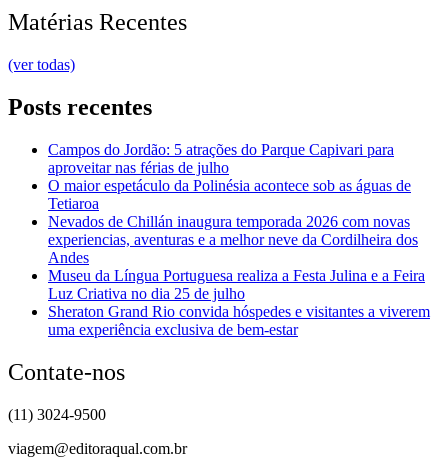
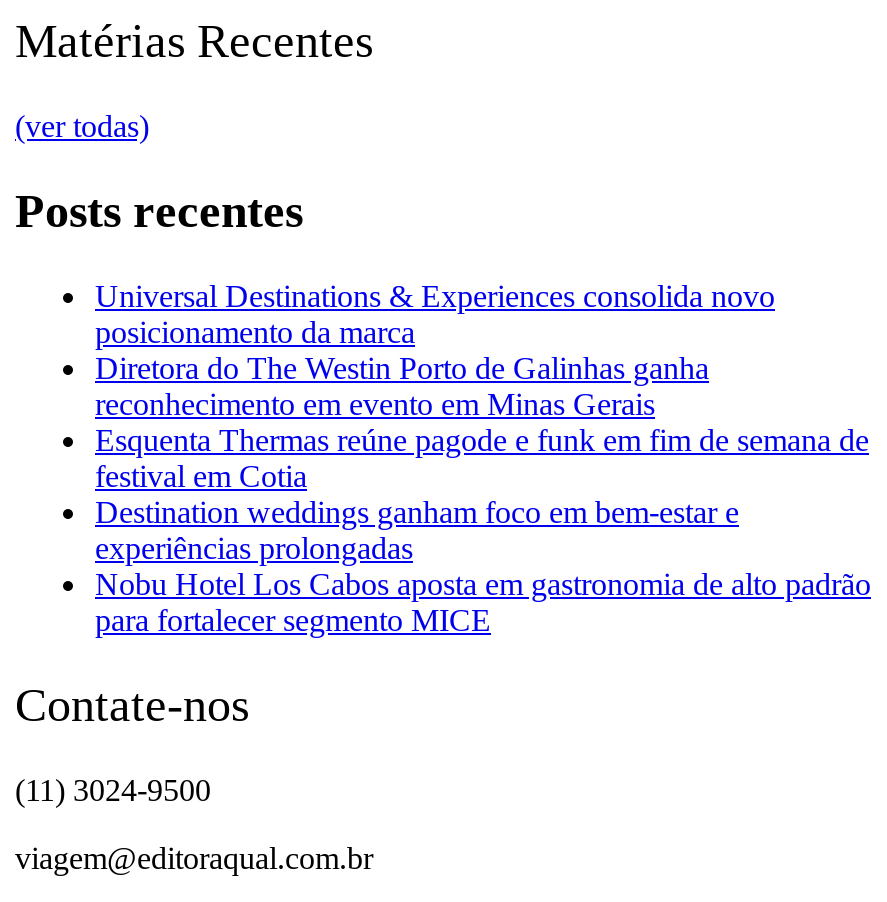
[48,141,430,338] Campos do Jordão: 5 atrações do Parque Capivari para | aproveitar nas férias de julho | O maior espetáculo da Polinésia acontece sob as águas de | Tetiaroa | Nevados de Chillán inaugura temporada 2026 com novas | experiencias, aventuras e a melhor neve da Cordilheira dos | Andes | Museu da Língua Portuguesa realiza a Festa Julina e a Feira | Luz Criativa no dia 25 de julho | Sheraton Grand Rio convida hóspedes e visitantes a viverem | uma experiência exclusiva de bem-estar -> [95,278,871,636] Universal Destinations & Experiences consolida novo | posicionamento da marca | Diretora do The Westin Porto de Galinhas ganha | reconhecimento em evento em Minas Gerais | Esquenta Thermas reúne pagode e funk em fim de semana de | festival em Cotia | Destination weddings ganham foco em bem-estar e | experiências prolongadas | Nobu Hotel Los Cabos aposta em gastronomia de alto padrão | para fortalecer segmento MICE

